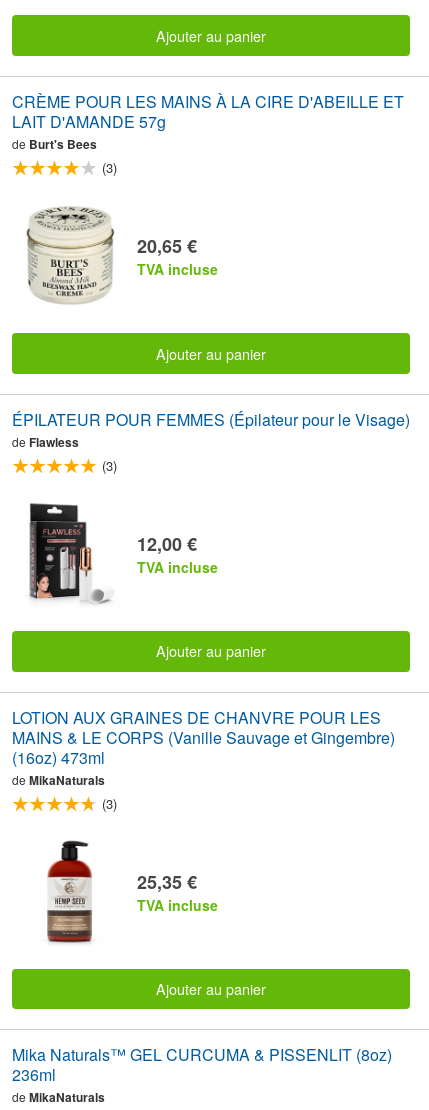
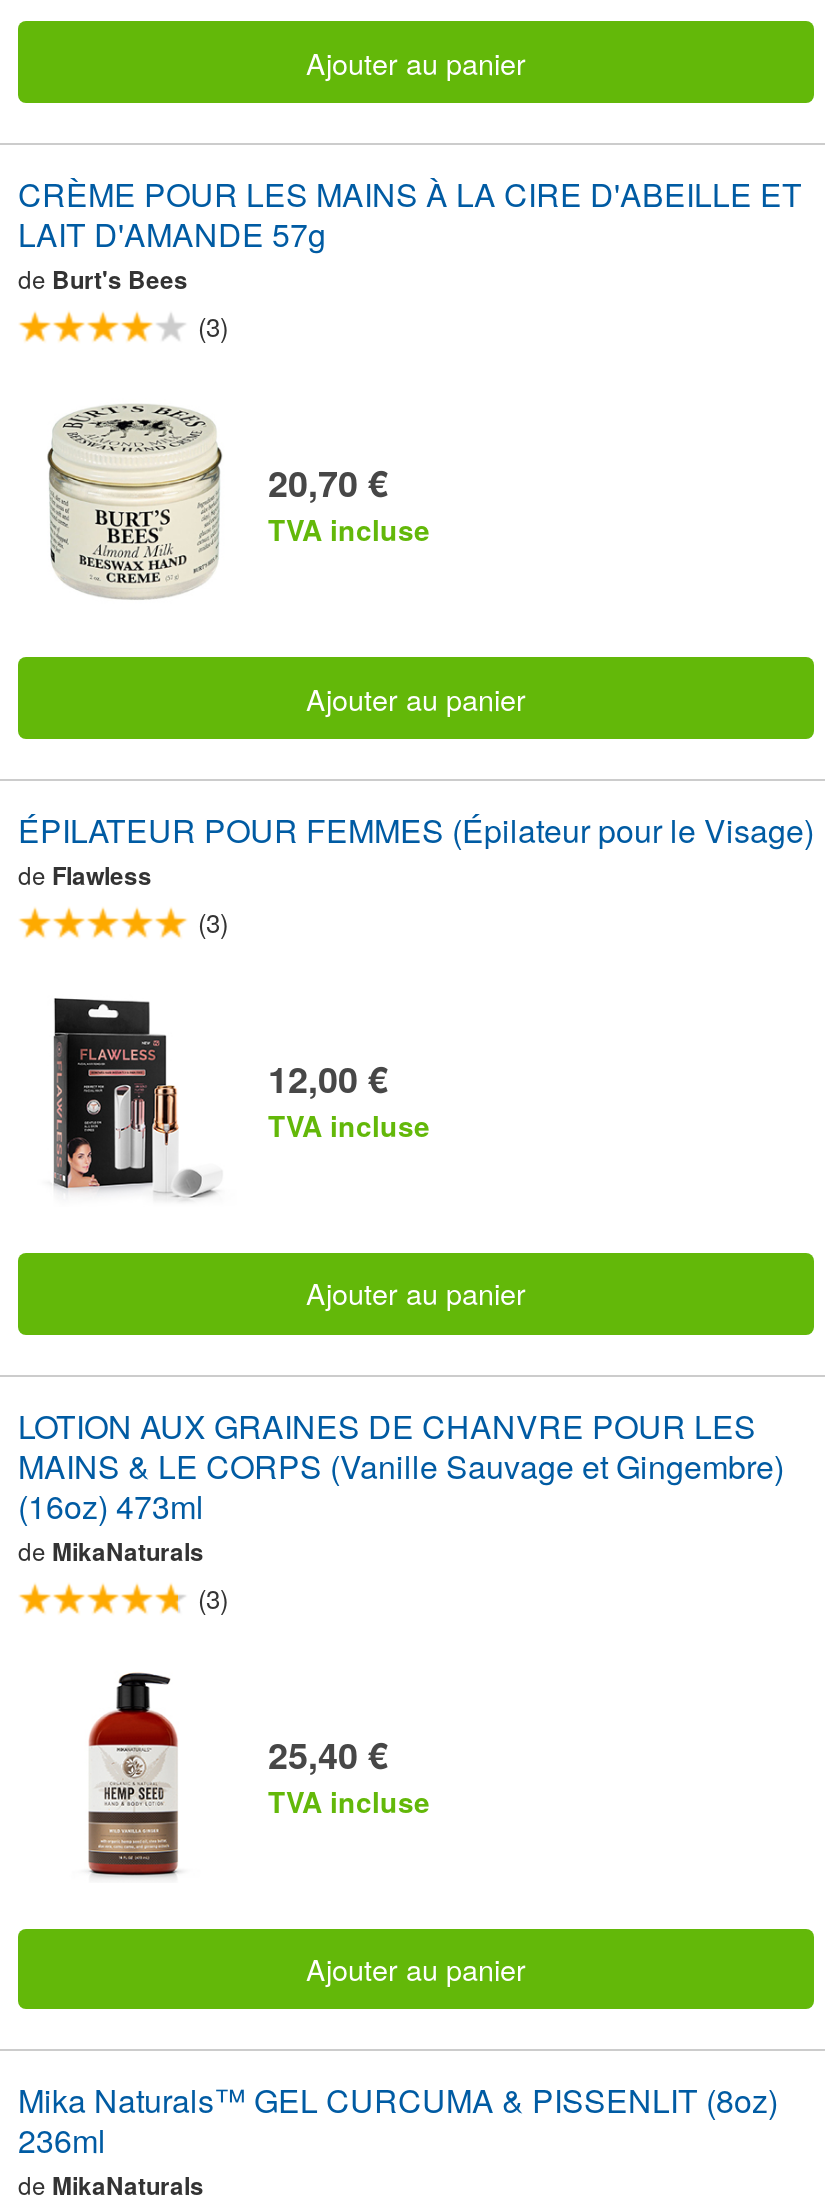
[137,233,197,259] 20,65 € -> [268,457,388,509] 20,70 €
[137,869,197,895] 25,35 € -> [268,1729,388,1781] 25,40 €

